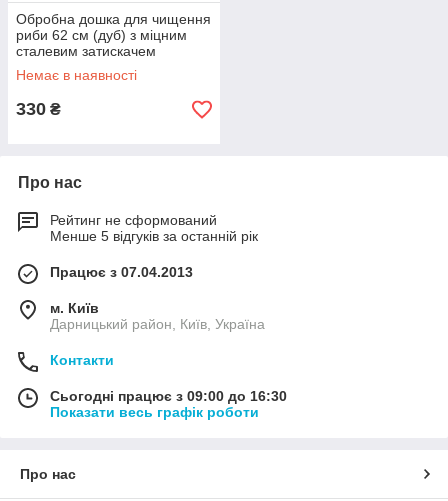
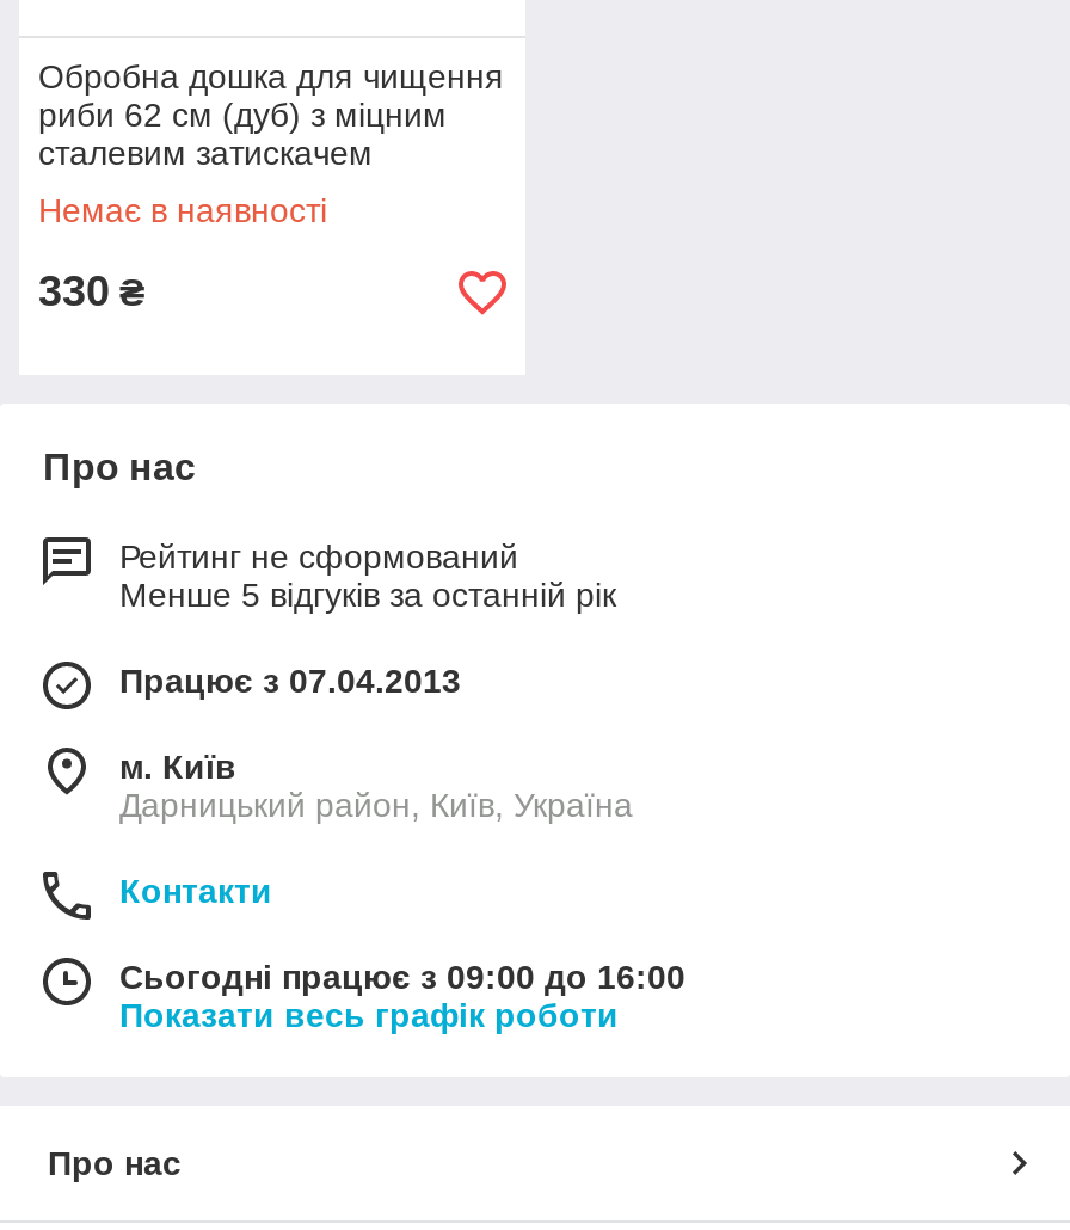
[50,388,287,404] Сьогодні працює з 09:00 до 16:30 -> [119,958,685,996] Сьогодні працює з 09:00 до 16:00

